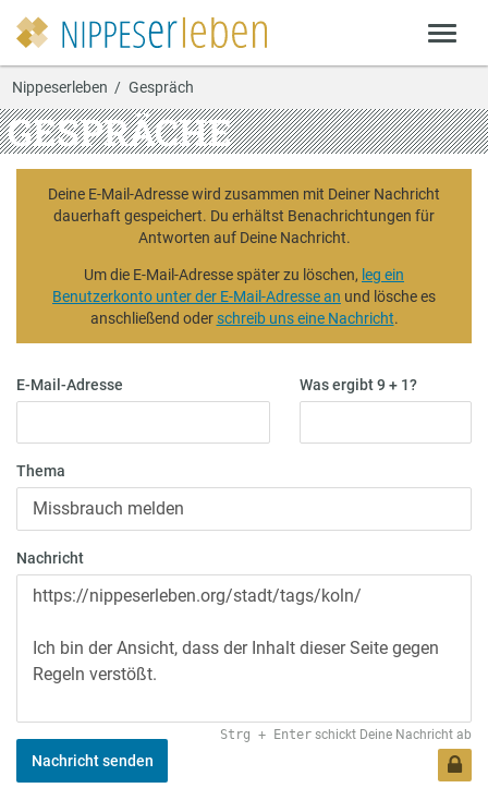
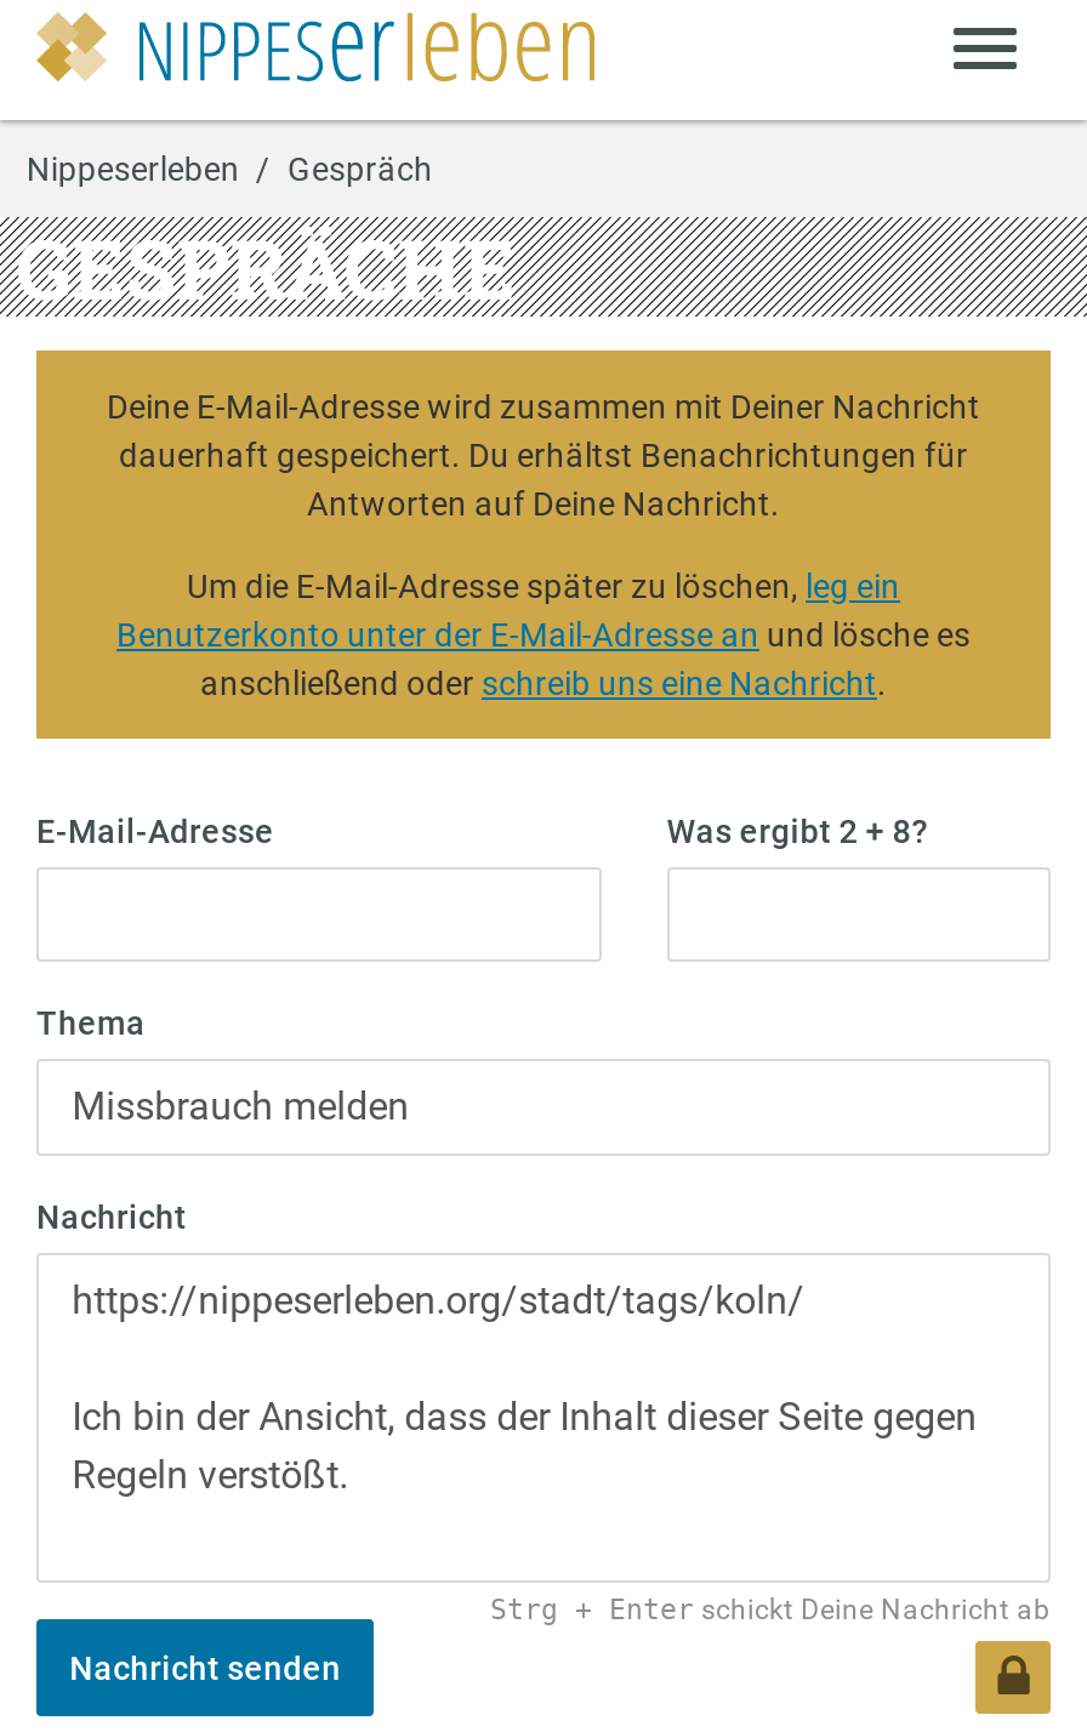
[299,375,417,393] Was ergibt 9 + 1? -> [667,810,929,849] Was ergibt 2 + 8?

